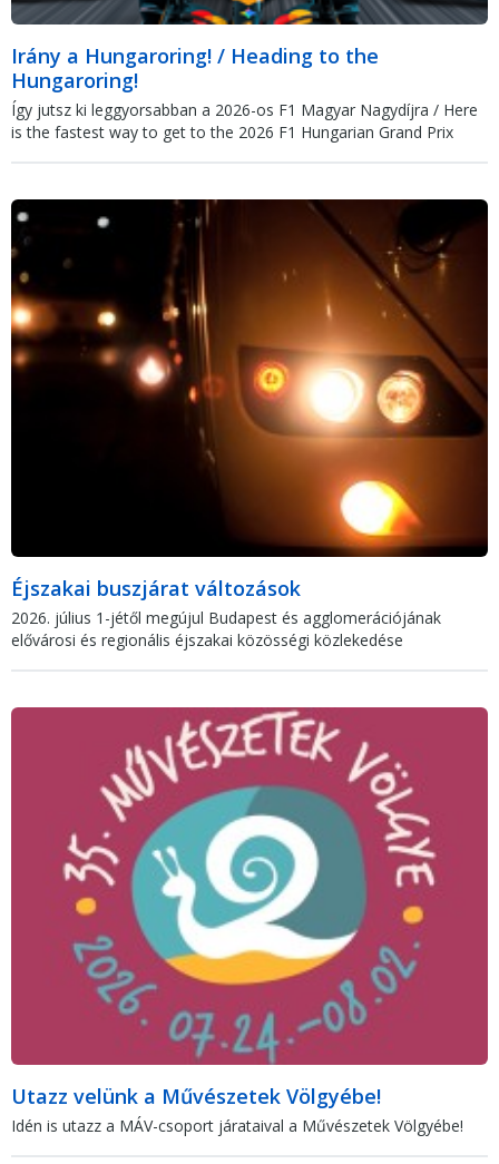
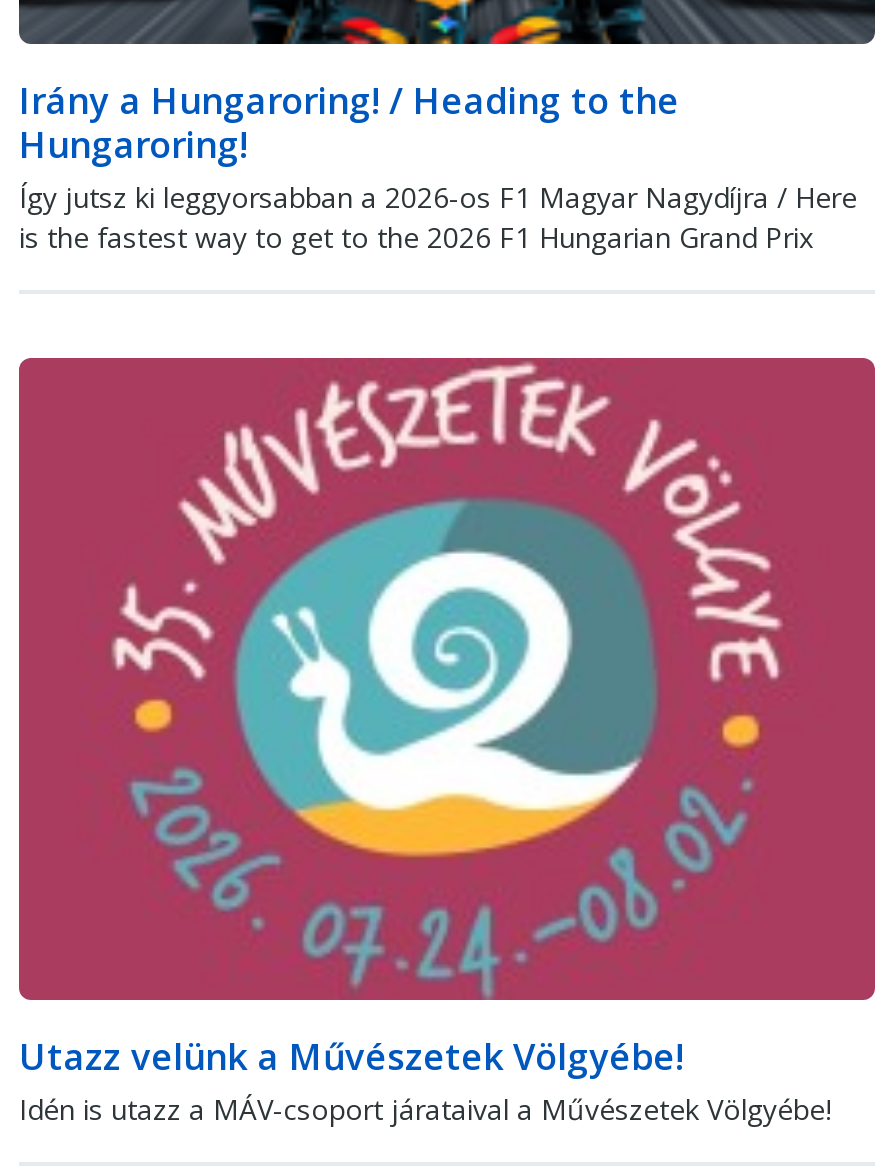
[10,198,489,651] [image] | Éjszakai buszjárat változások | 2026. július 1-jétől megújul Budapest és agglomerációjának | elővárosi és regionális éjszakai közösségi közlekedése -> none

